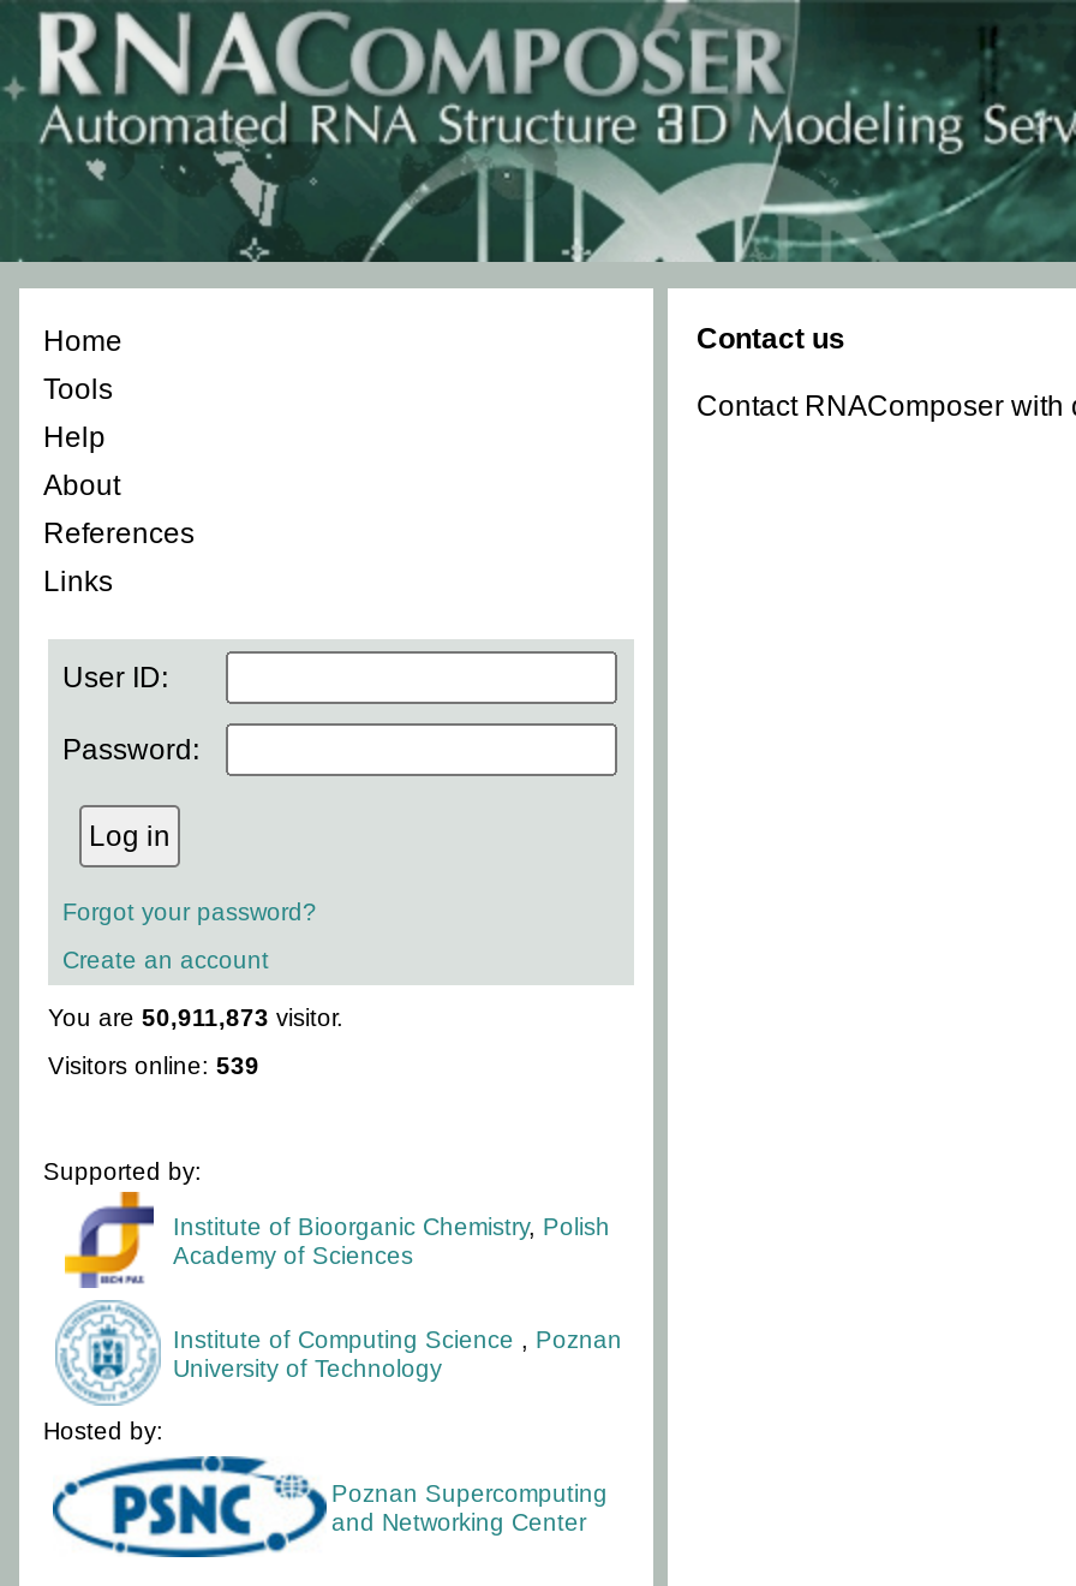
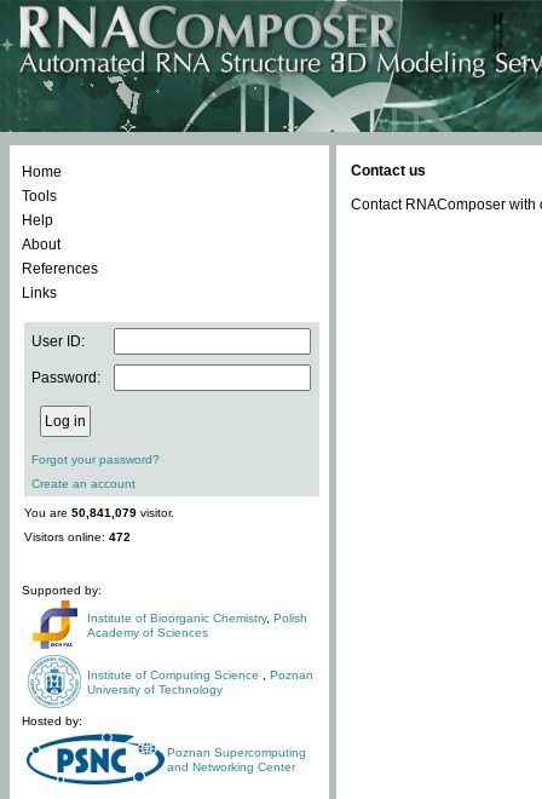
[48,1004,343,1031] You are 50,911,873 visitor. -> [24,506,174,519] You are 50,841,079 visitor.
[48,1053,259,1079] Visitors online: 539 -> [24,530,131,544] Visitors online: 472

